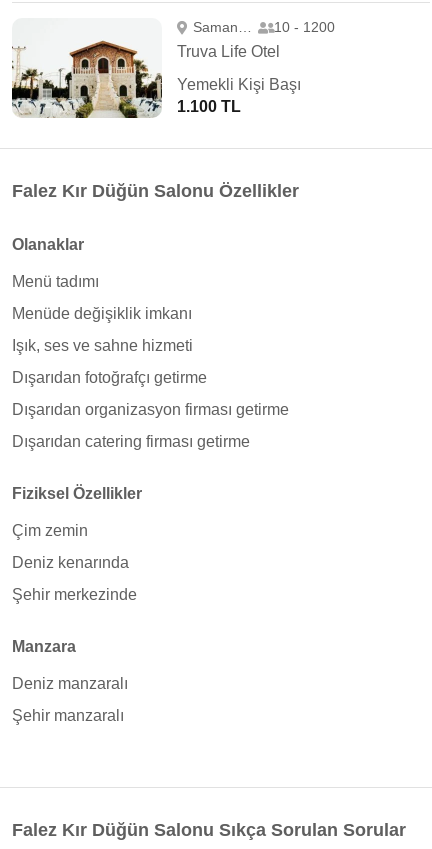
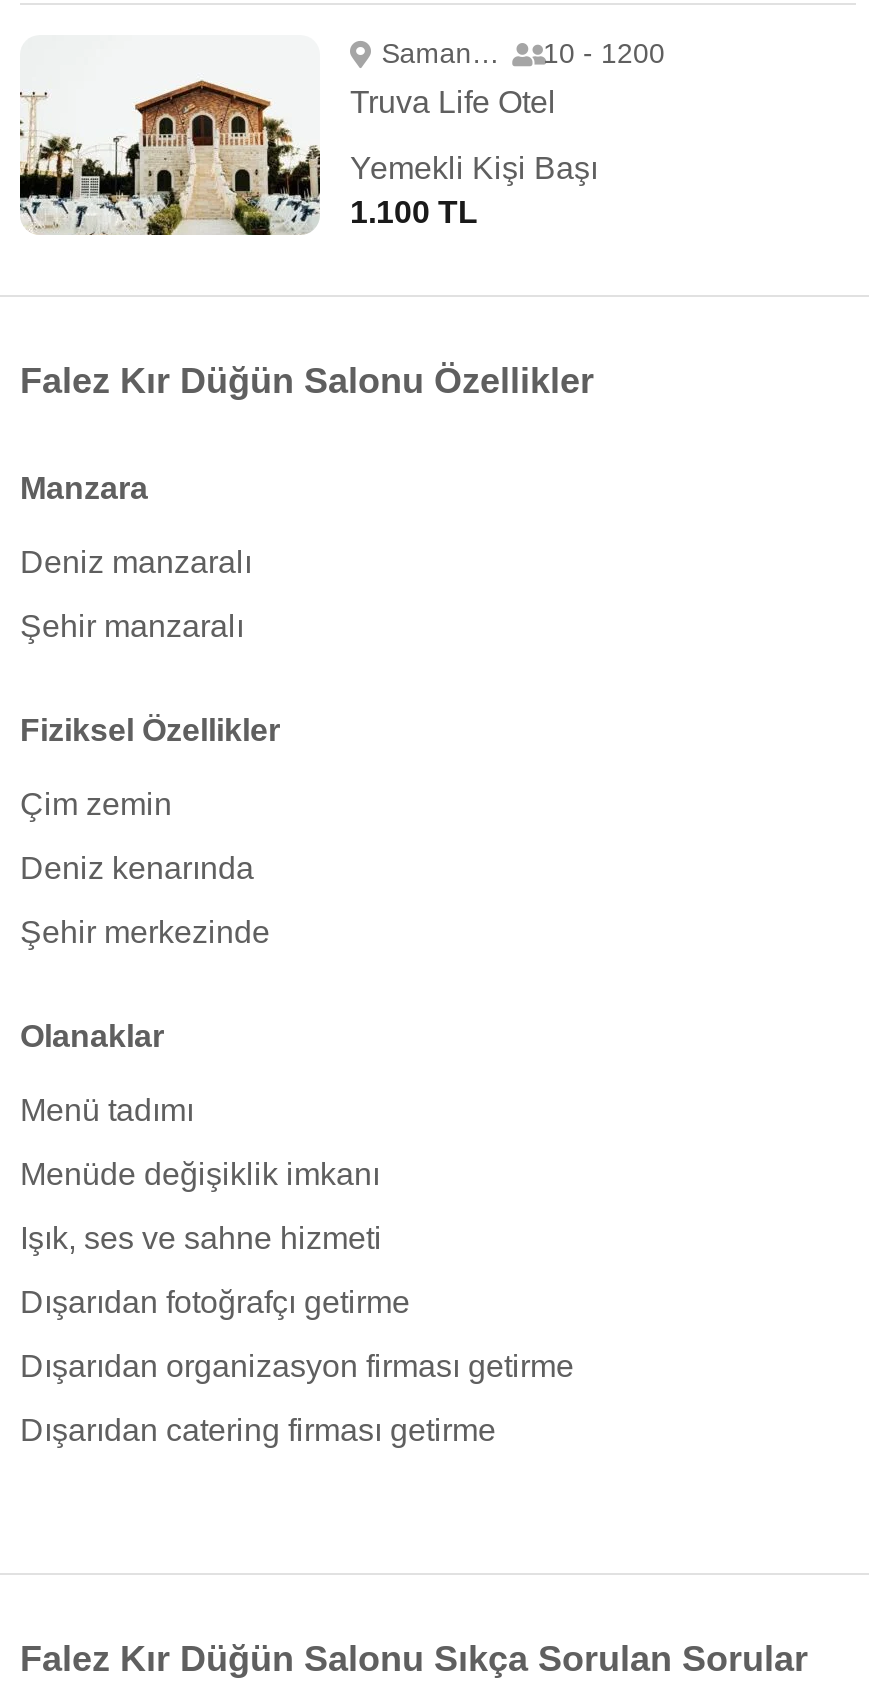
moved [12,236,289,450] -> [20,1019,574,1447]: Olanaklar | Menü tadımı | Menüde değişiklik imkanı | Işık, ses ve sahne hizmeti | Dışarıdan fotoğrafçı getirme | Dışarıdan organizasyon firması getirme | Dışarıdan catering firması getirme
moved [12,485,142,724] -> [20,471,280,949]: Fiziksel Özellikler | Çim zemin | Deniz kenarında | Şehir merkezinde | Manzara | Deniz manzaralı | Şehir manzaralı

